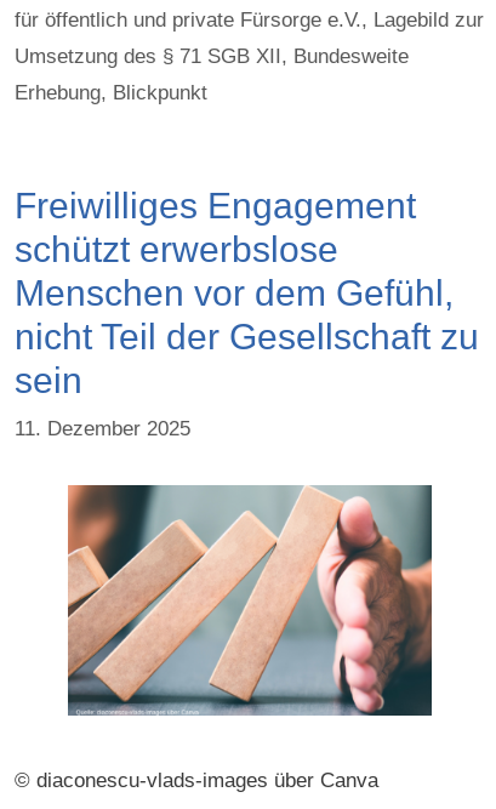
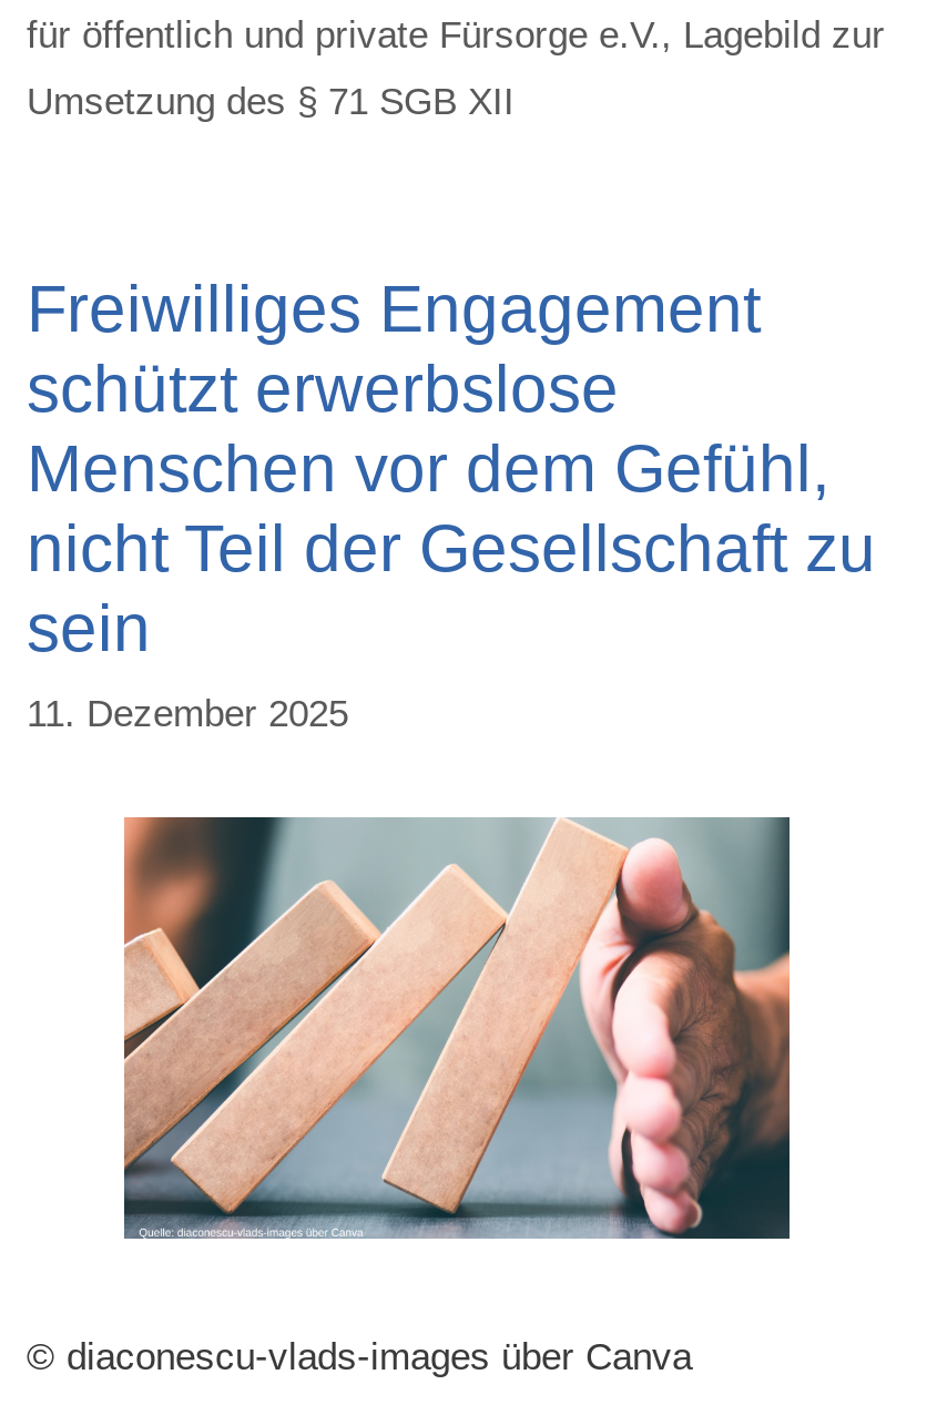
[15,45,409,105] Umsetzung des § 71 SGB XII, Bundesweite | Erhebung, Blickpunkt -> [27,80,515,122] Umsetzung des § 71 SGB XII

